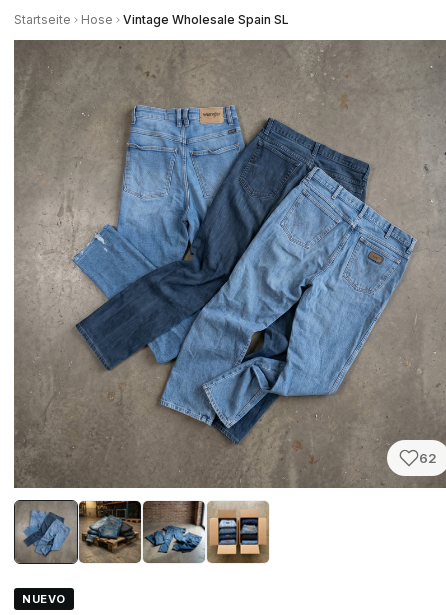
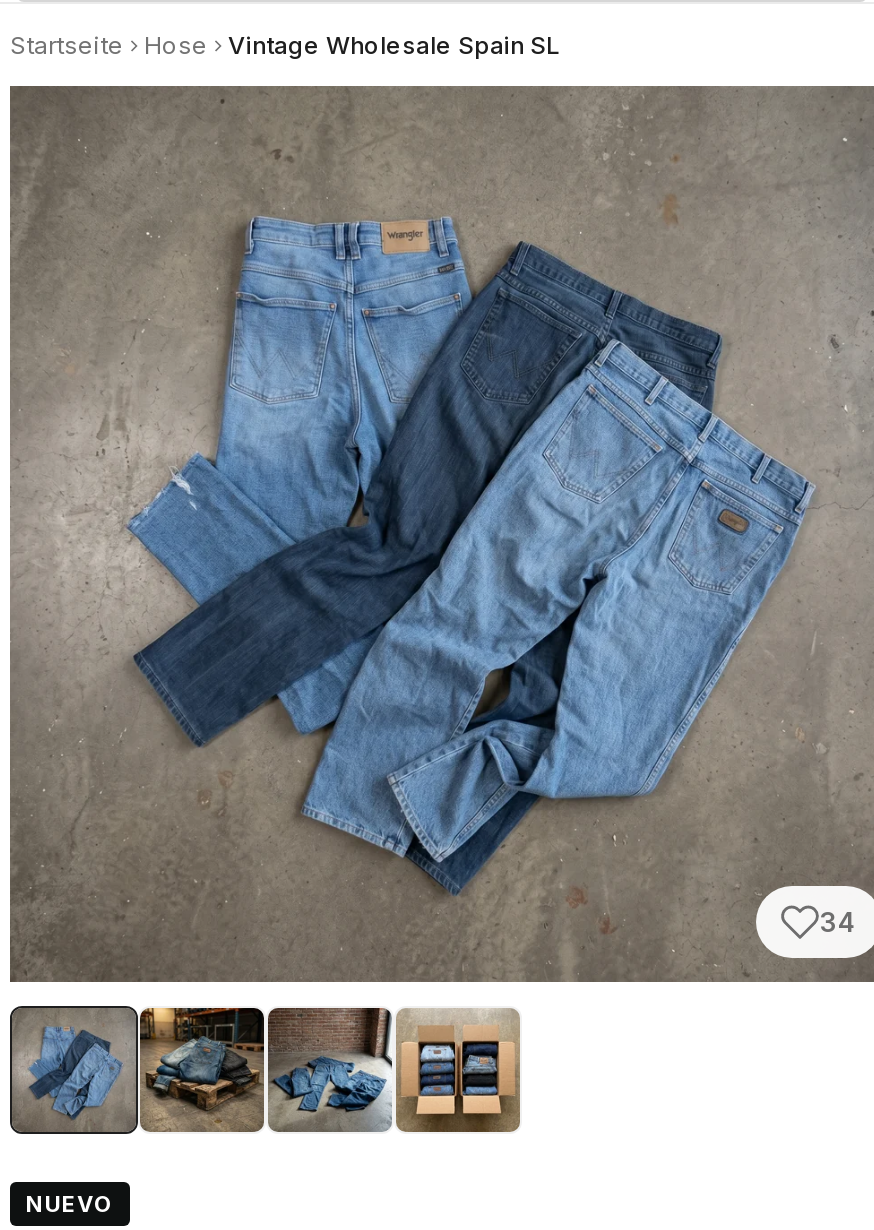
[419,449,437,465] 62 -> [820,905,856,937] 34

